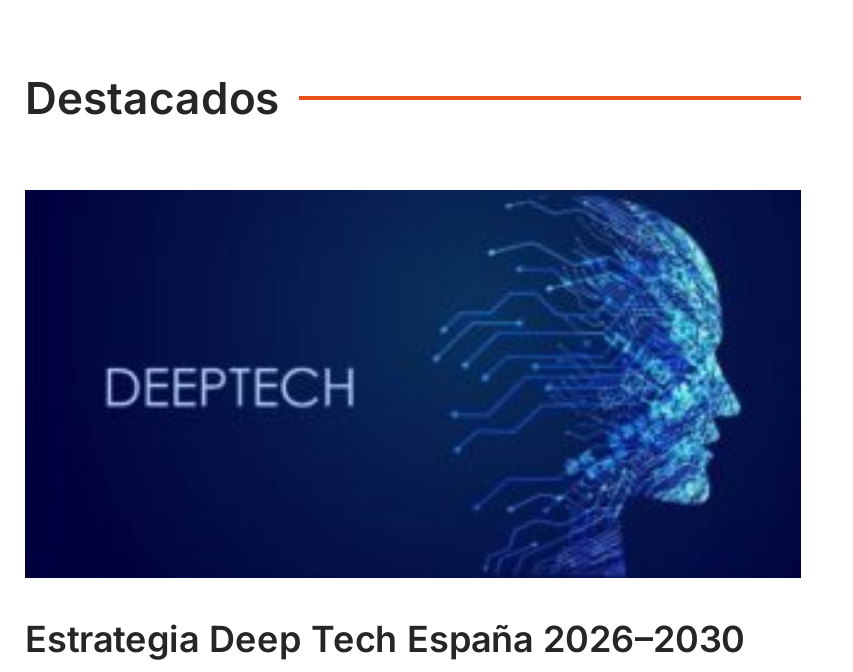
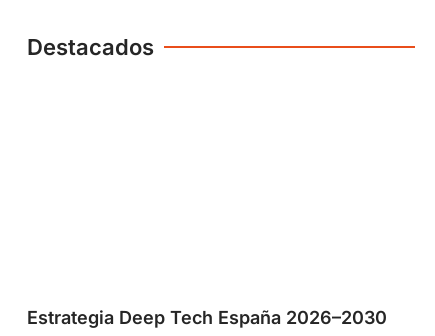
[23,188,803,580] [image] -> none

